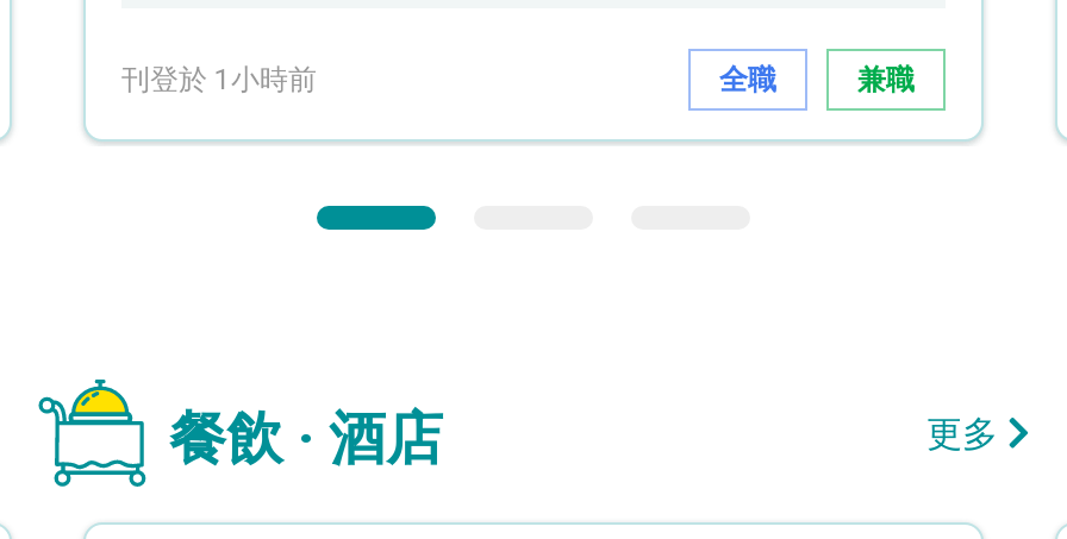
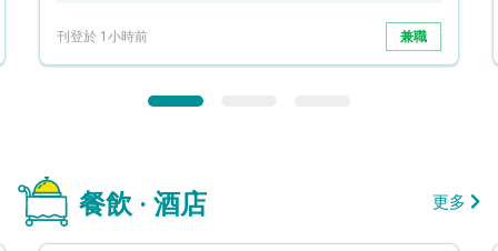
[719,62,776,95] 全職 -> none

